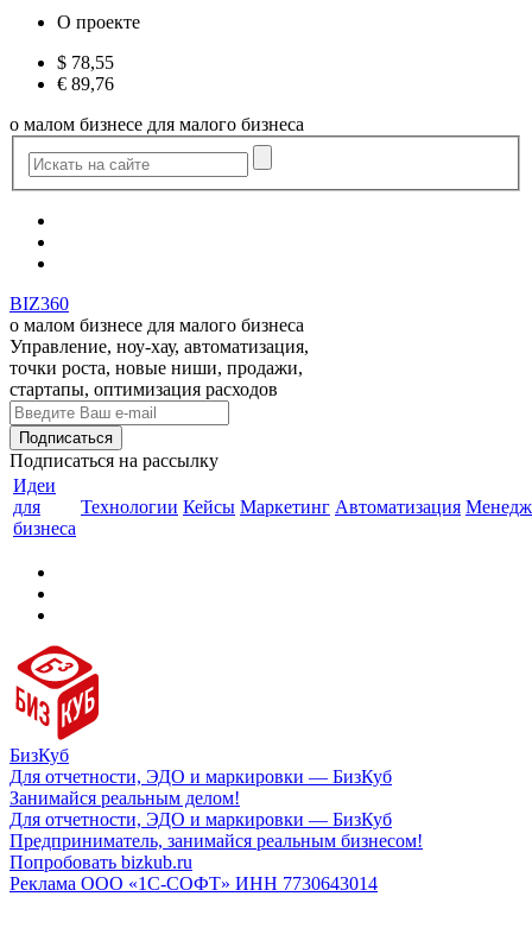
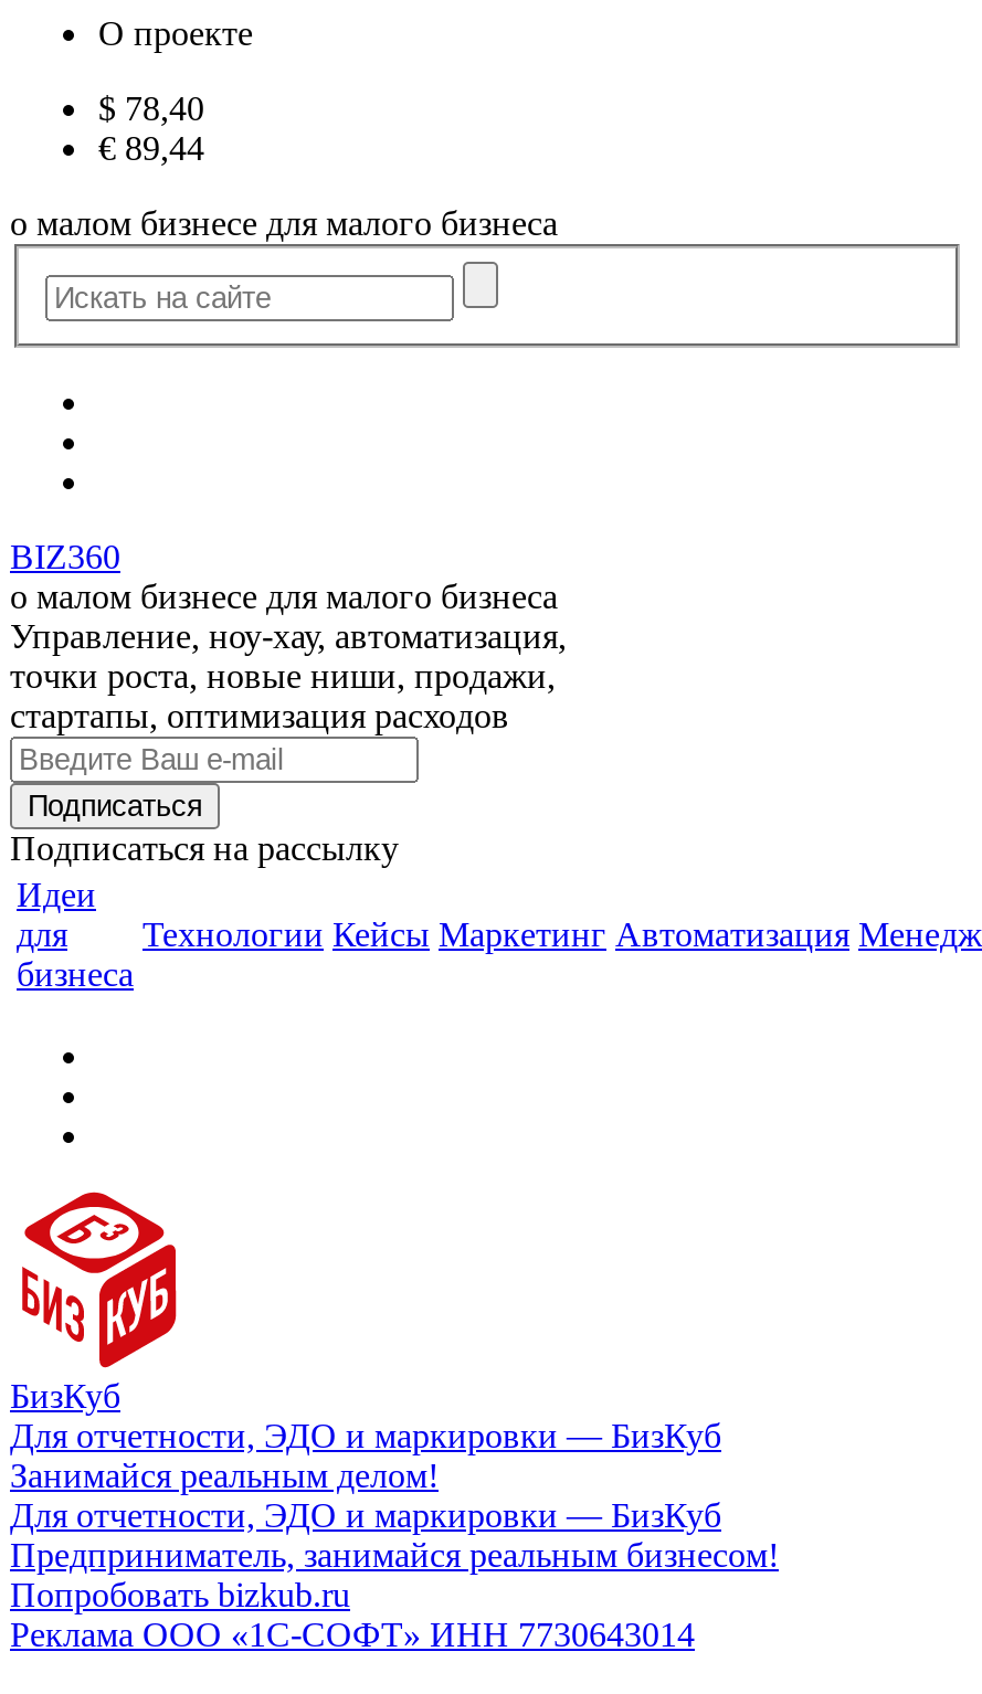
[57,52,114,72] $78,55 -> [98,89,204,127] $78,40
[57,74,114,94] €89,76 -> [98,129,204,167] €89,44

